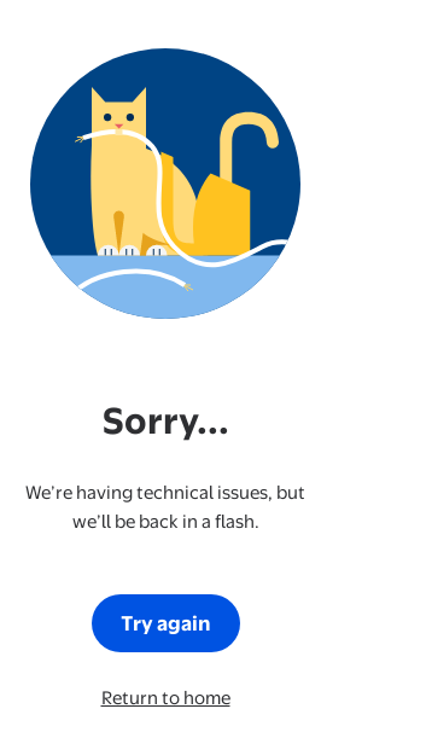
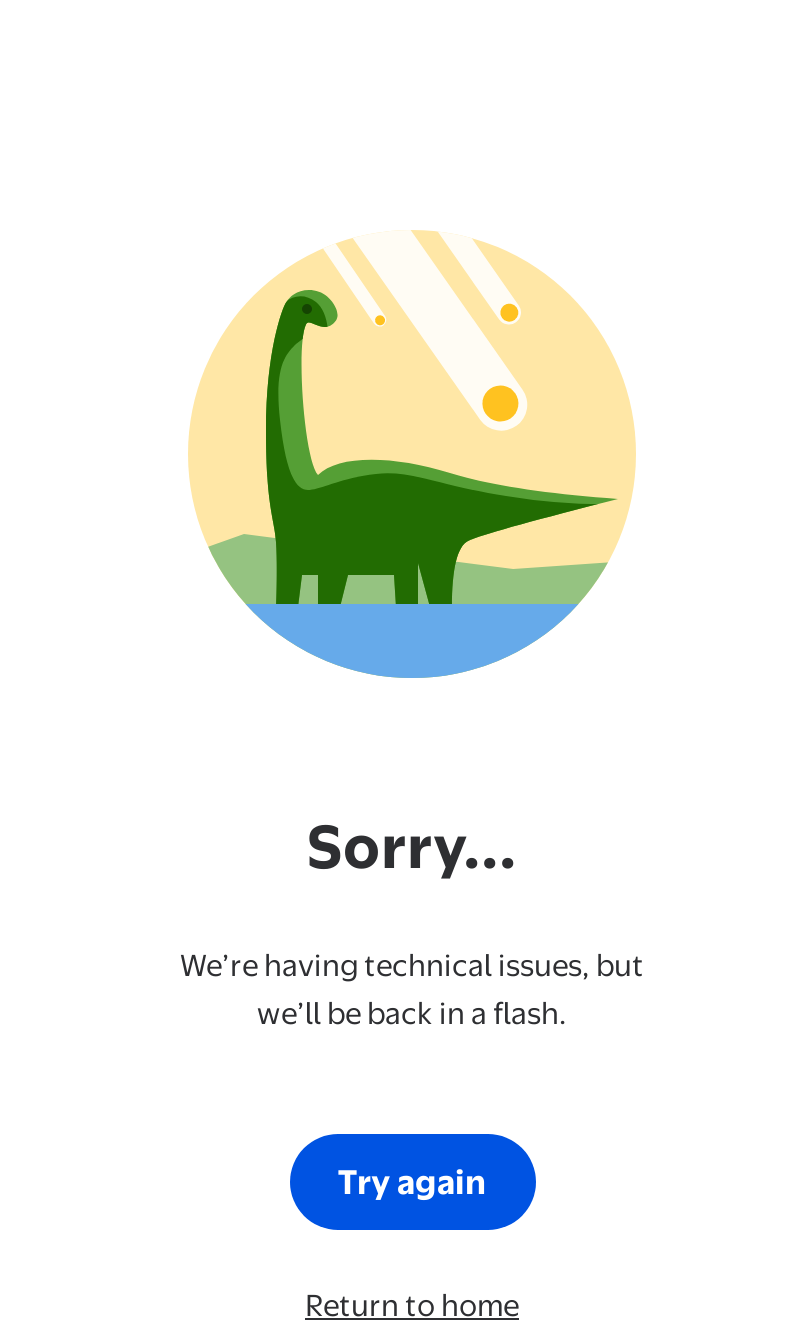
[29,47,302,292] [image] -> [188,230,636,632] [image]

